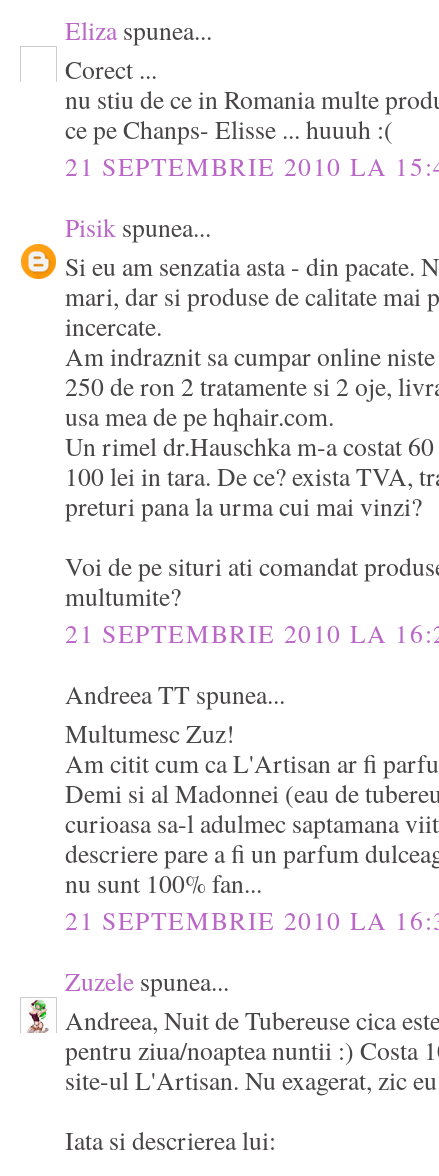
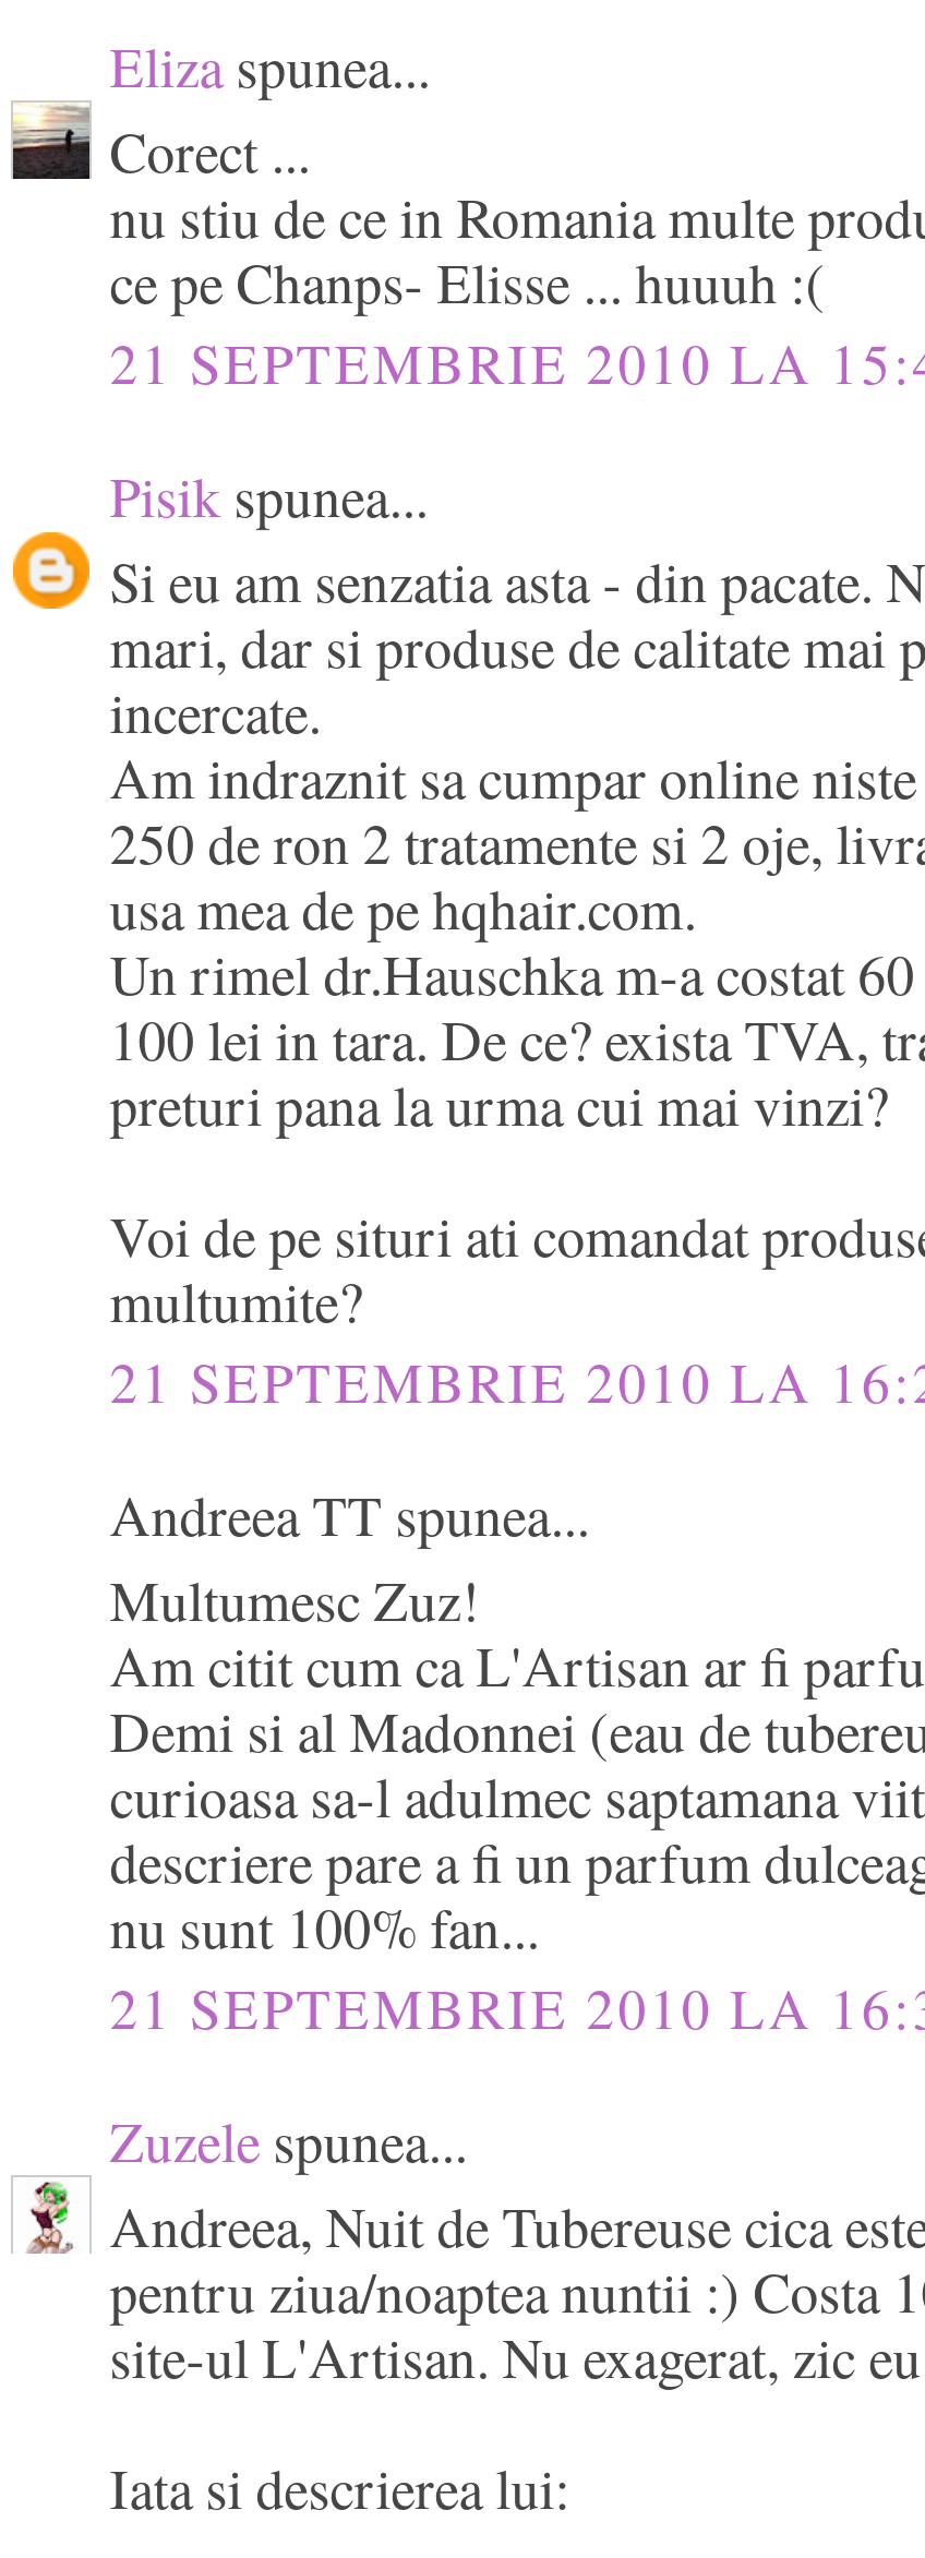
none -> [11,103,92,181] [image]

